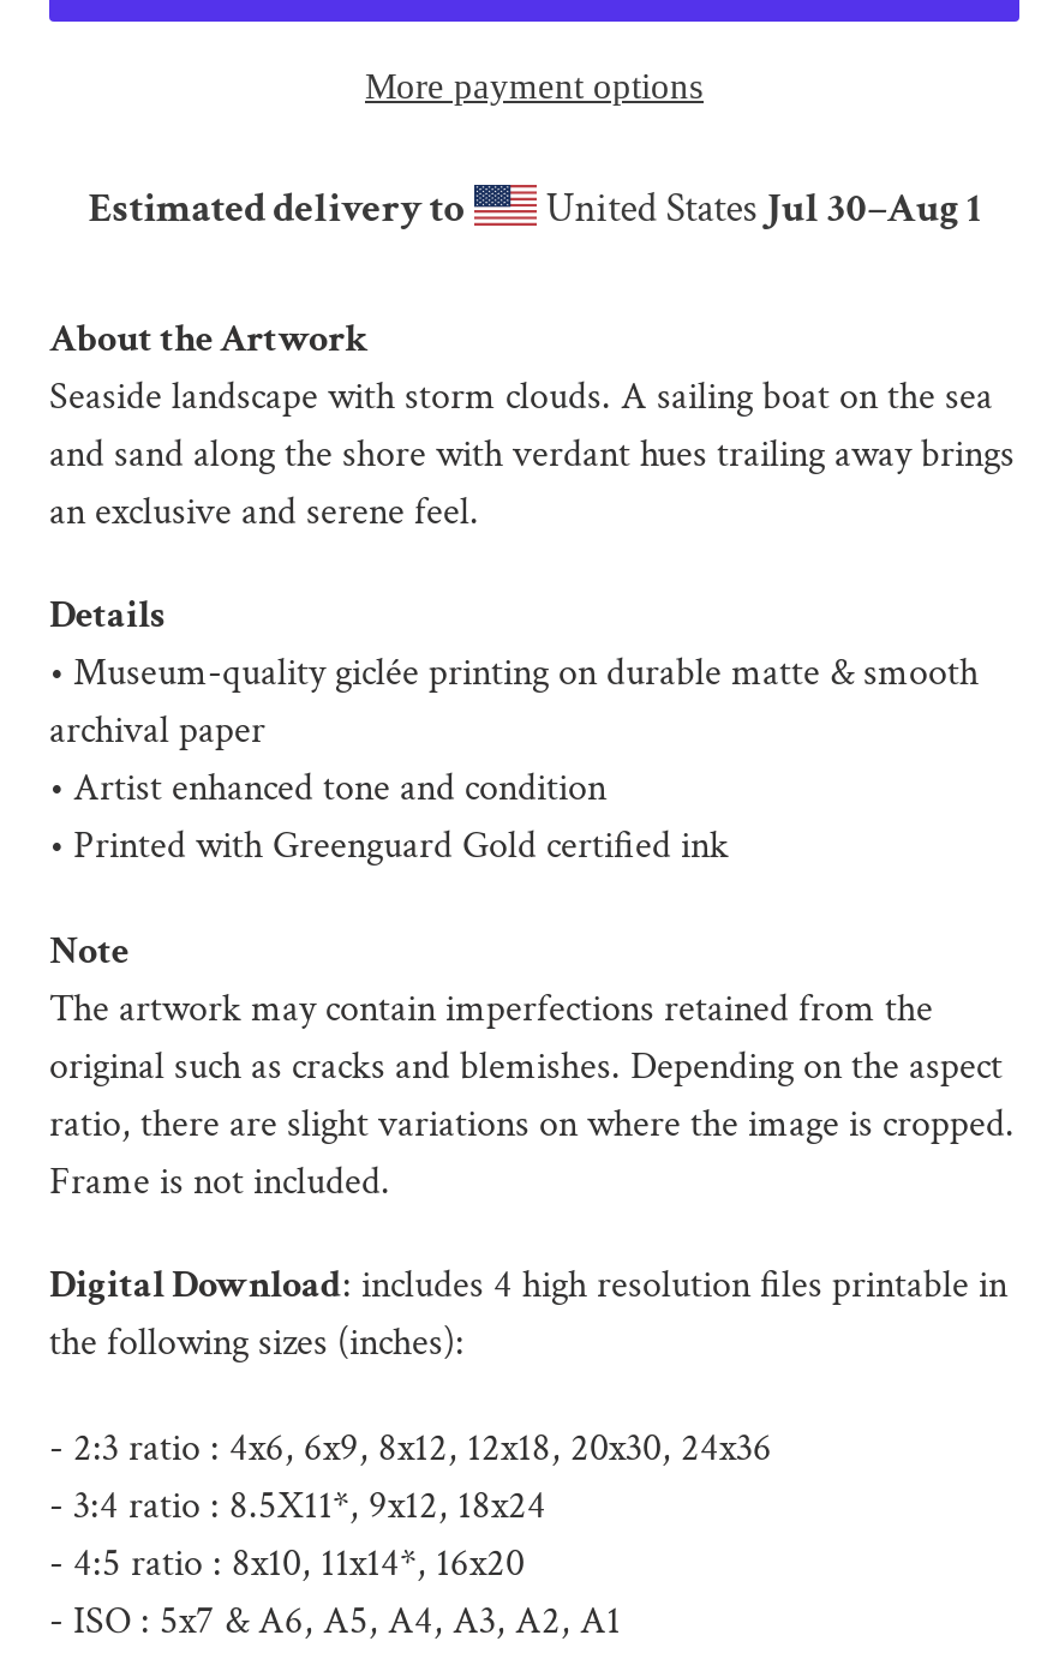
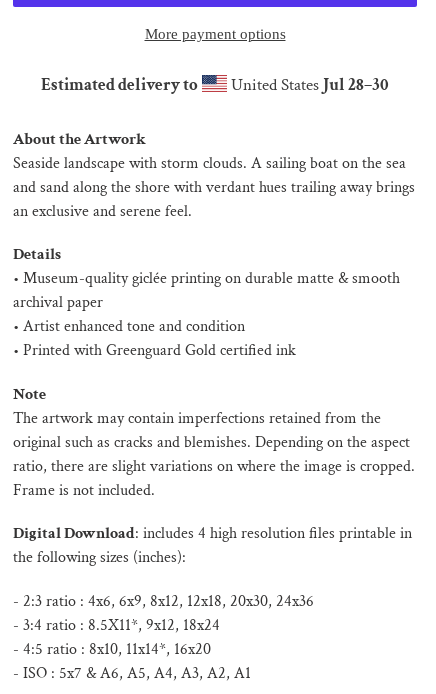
[536,182,980,235] United States Jul 30–Aug 1 -> [227,74,389,96] United States Jul 28–30

